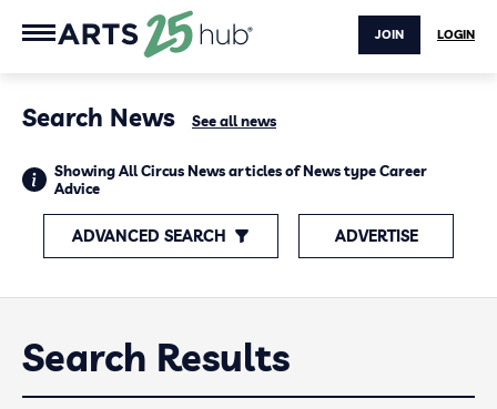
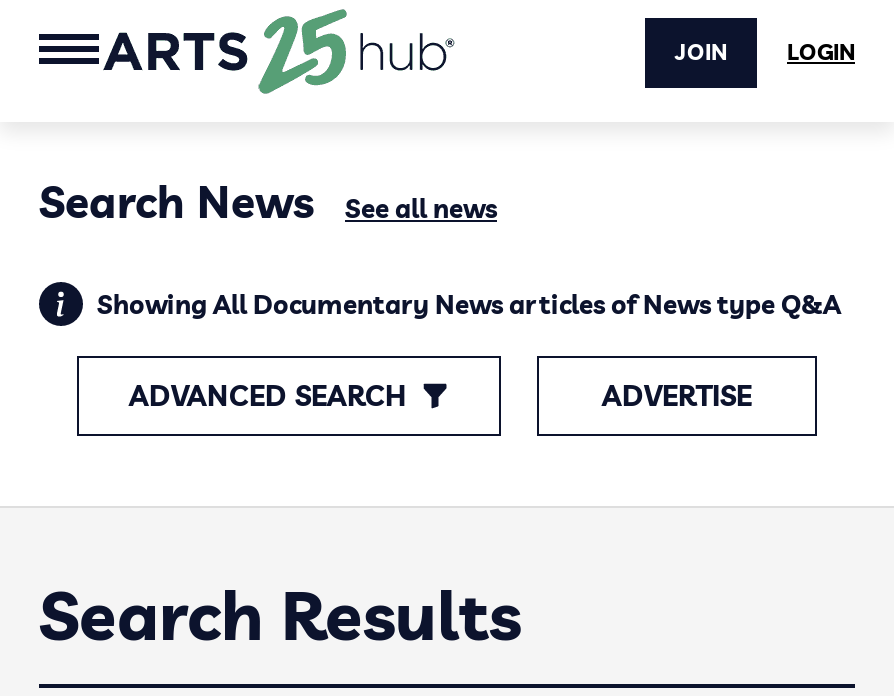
[54,162,427,197] Showing All Circus News articles of News type Career | Advice -> [97,288,841,320] Showing All Documentary News articles of News type Q&A

